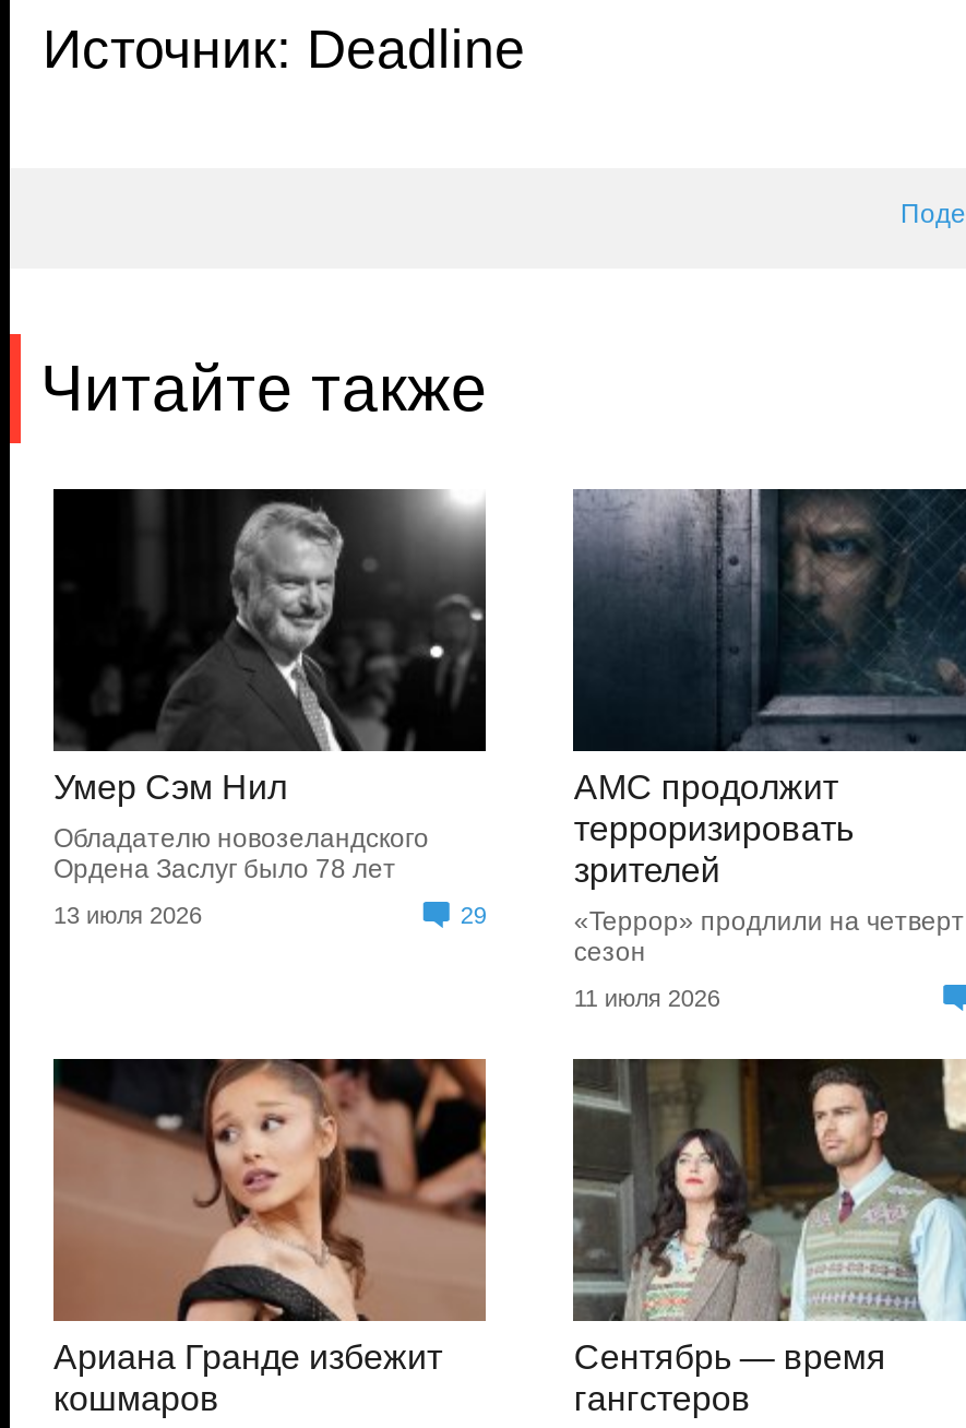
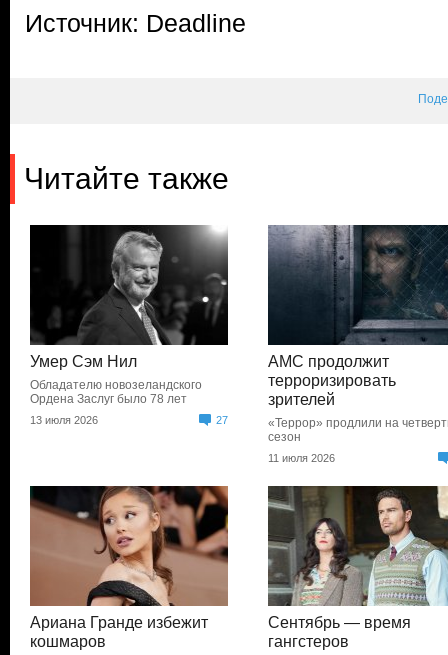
[460,902,486,928] 29 -> [216,414,228,426] 27

